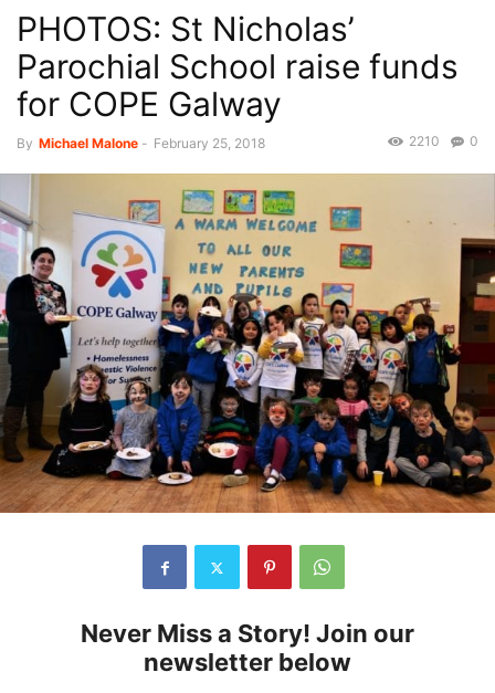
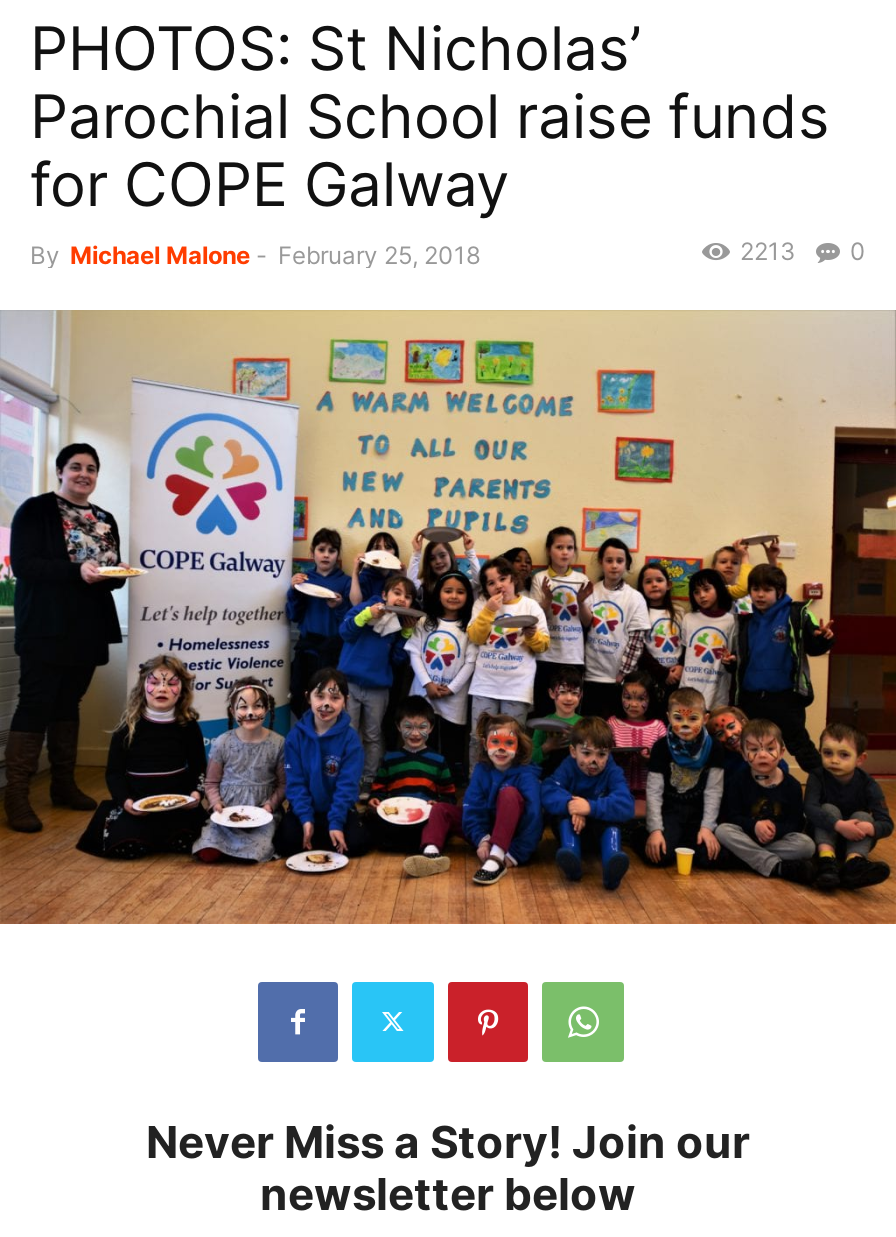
[409,133,478,149] 2210 0 -> [740,236,866,266] 2213 0

